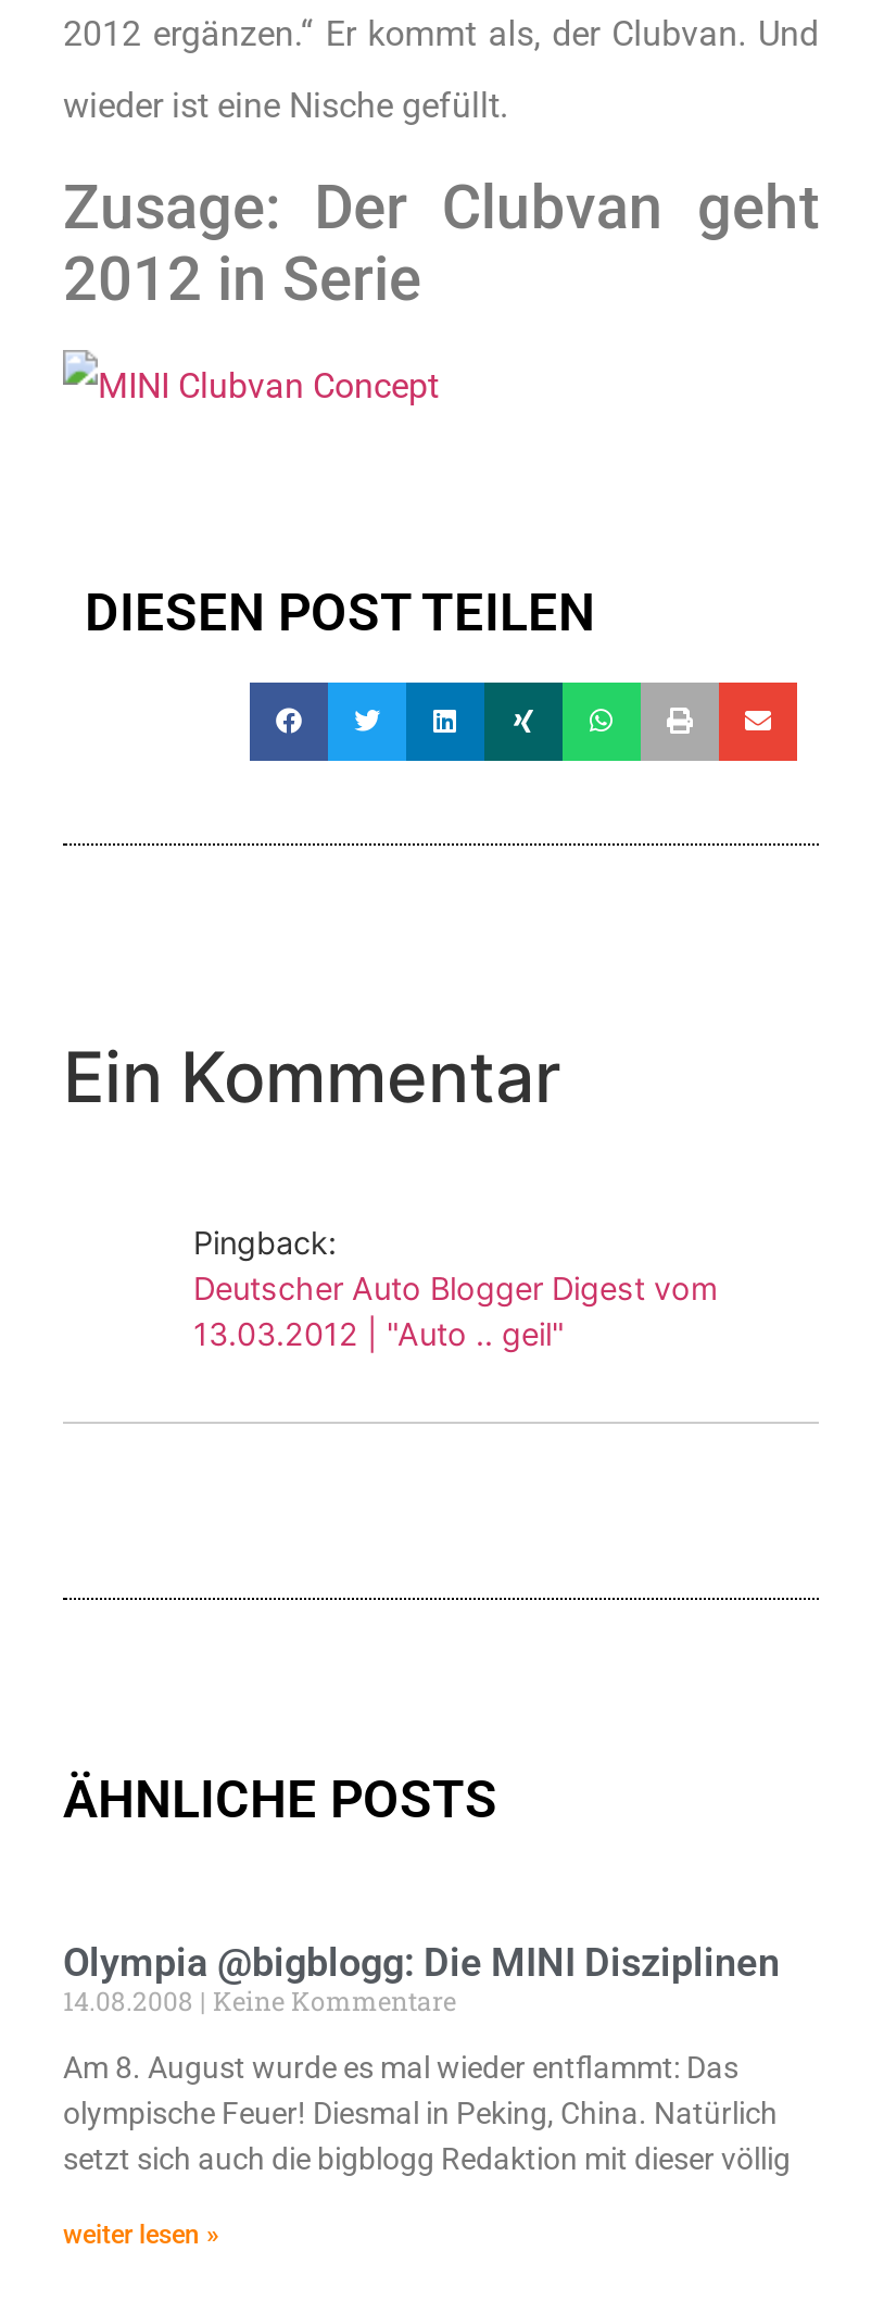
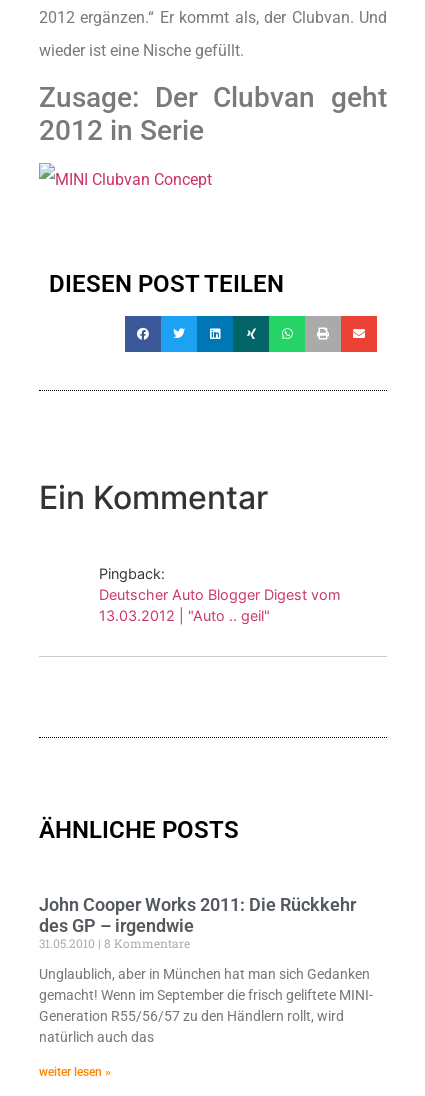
[63,1940,780,2018] Olympia @bigblogg: Die MINI Disziplinen | 14.08.2008 Keine Kommentare -> [39,894,356,951] John Cooper Works 2011: Die Rückkehr | des GP – irgendwie | 31.05.2010 8 Kommentare
[63,2051,791,2177] Am 8. August wurde es mal wieder entflammt: Das | olympische Feuer! Diesmal in Peking, China. Natürlich | setzt sich auch die bigblogg Redaktion mit dieser völlig -> [39,966,373,1045] Unglaublich, aber in München hat man sich Gedanken | gemacht! Wenn im September die frisch geliftete MINI- | Generation R55/56/57 zu den Händlern rollt, wird | natürlich auch das

